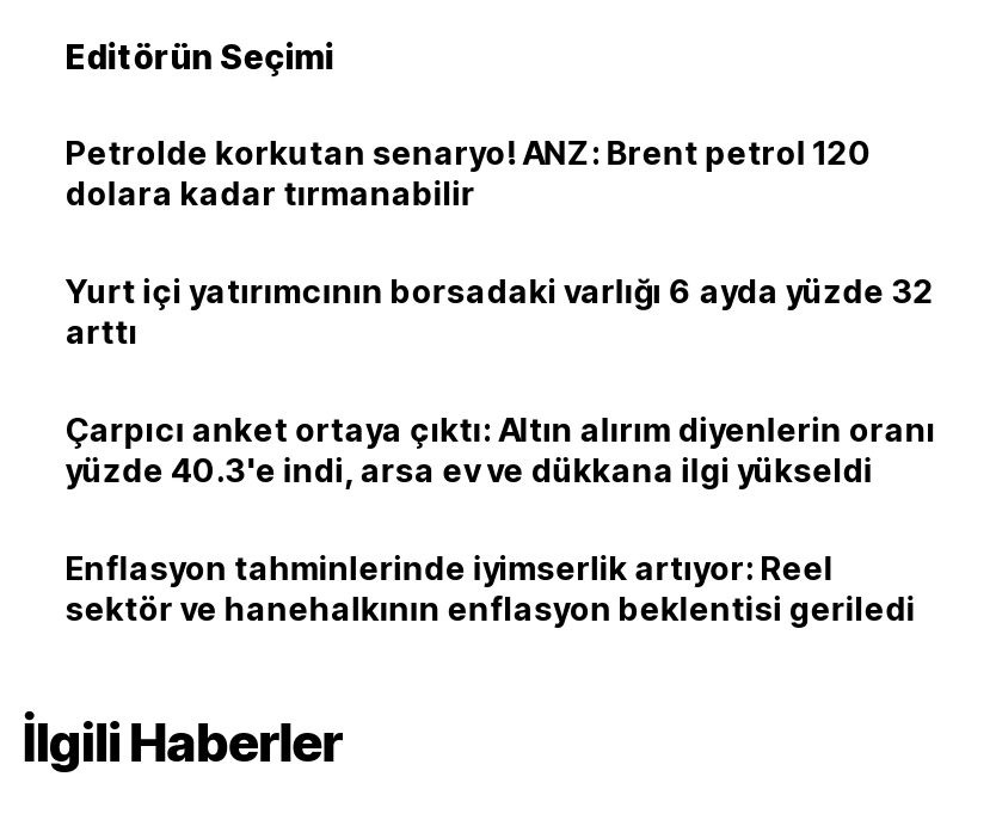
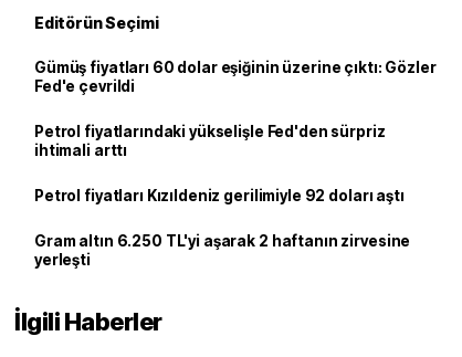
[66,134,872,212] Petrolde korkutan senaryo! ANZ: Brent petrol 120 | dolara kadar tırmanabilir -> [34,59,436,95] Gümüş fiyatları 60 dolar eşiğinin üzerine çıktı: Gözler | Fed'e çevrildi
[66,272,934,351] Yurt içi yatırımcının borsadaki varlığı 6 ayda yüzde 32 | arttı -> [34,123,385,159] Petrol fiyatlarındaki yükselişle Fed'den sürpriz | ihtimali arttı
[66,411,936,489] Çarpıcı anket ortaya çıktı: Altın alırım diyenlerin oranı | yüzde 40.3'e indi, arsa ev ve dükkana ilgi yükseldi -> [34,187,404,204] Petrol fiyatları Kızıldeniz gerilimiyle 92 doları aştı
[66,549,916,628] Enflasyon tahminlerinde iyimserlik artıyor: Reel | sektör ve hanehalkının enflasyon beklentisi geriledi -> [34,232,410,269] Gram altın 6.250 TL'yi aşarak 2 haftanın zirvesine | yerleşti

